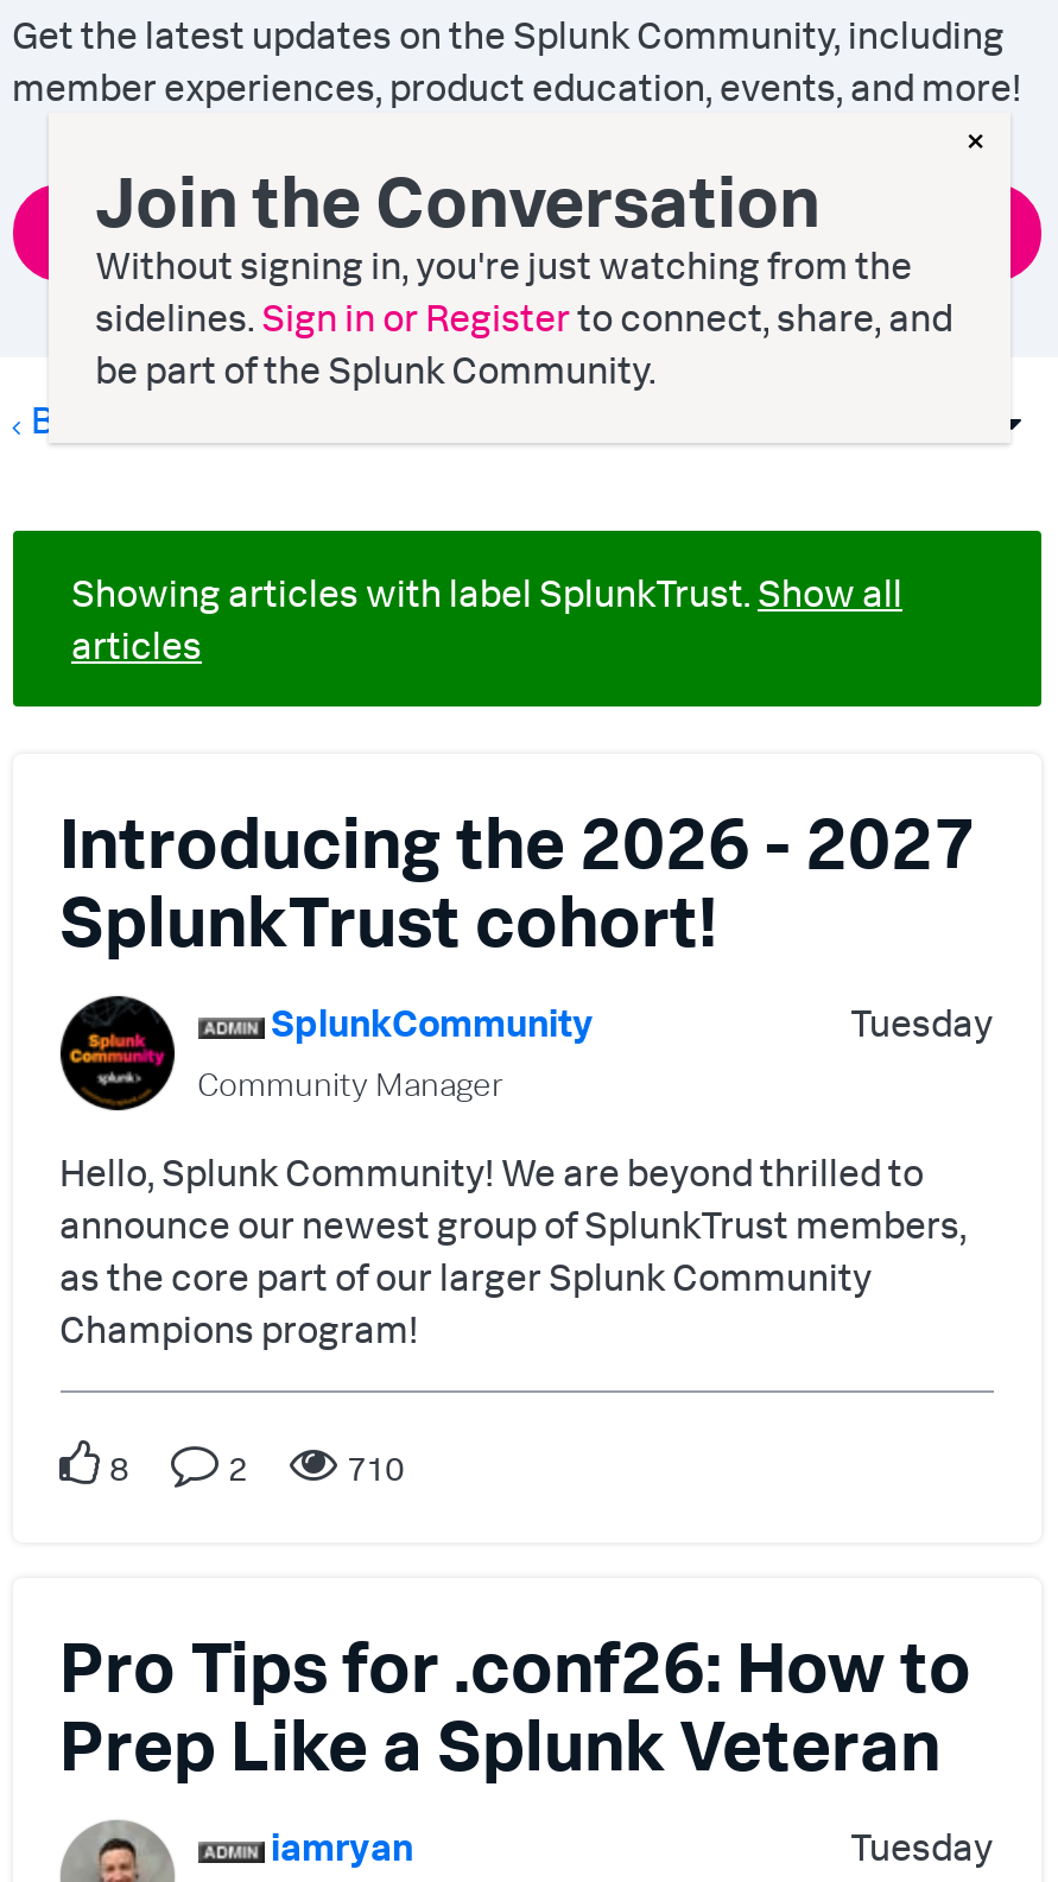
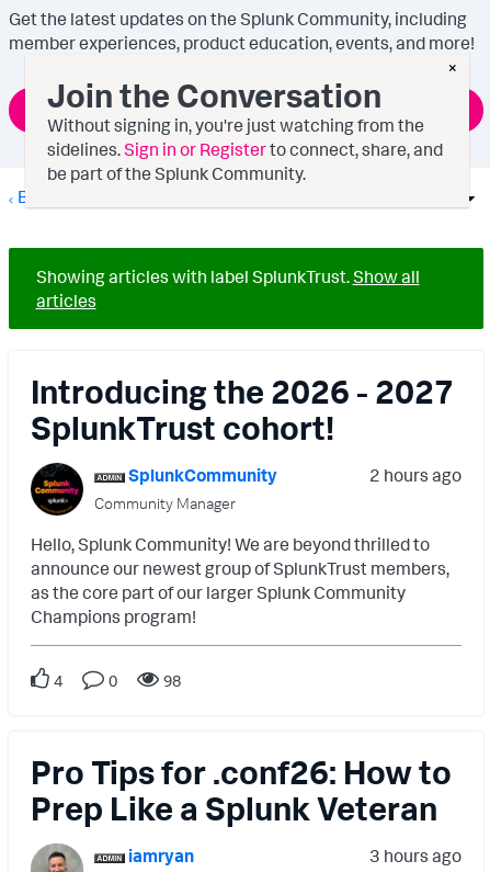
[850,999,993,1046] Tuesday -> [369,464,461,486] 2 hours ago
[109,1447,128,1488] 8 -> [53,671,62,690] 4
[228,1447,247,1488] 2 -> [108,671,117,690] 0
[347,1447,404,1488] 710 -> [163,671,180,690] 98
[850,1823,993,1870] Tuesday -> [369,845,461,867] 3 hours ago

